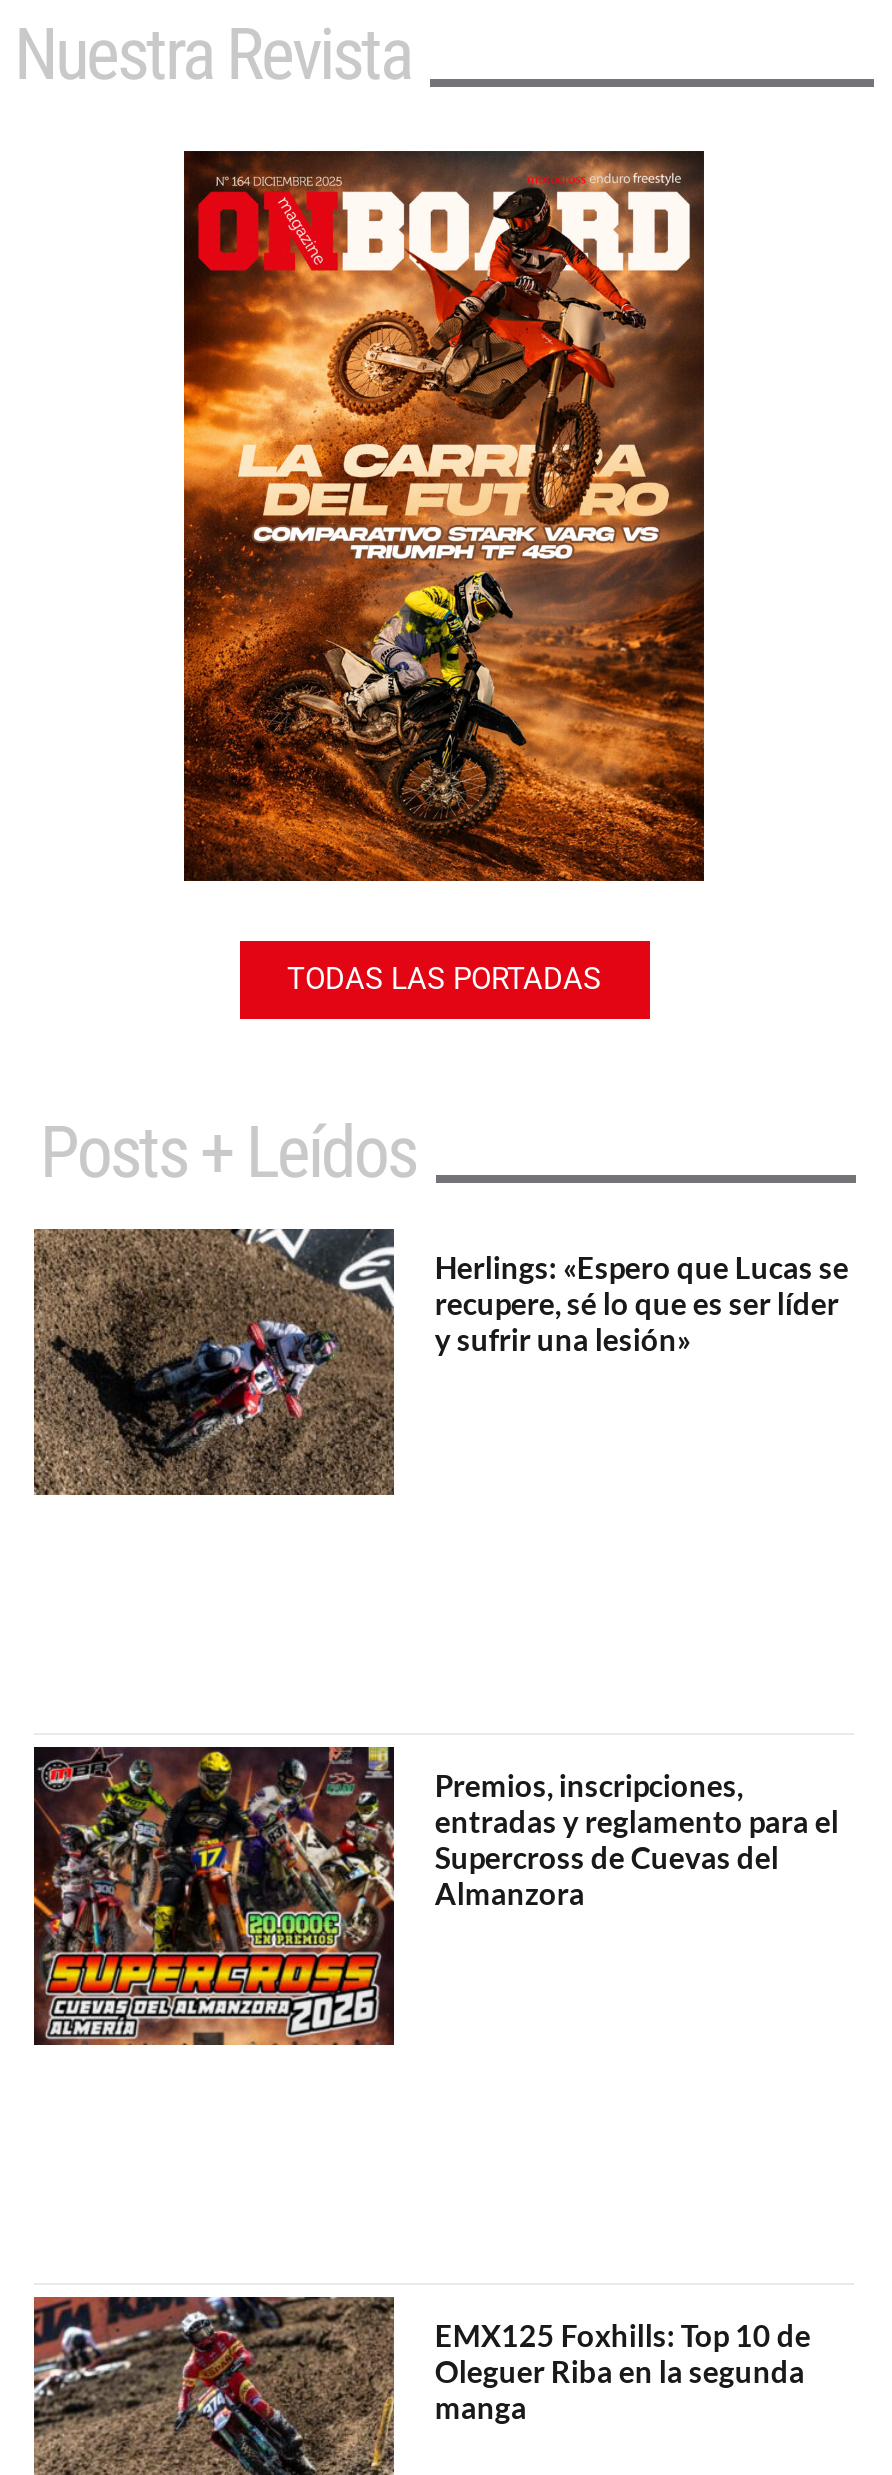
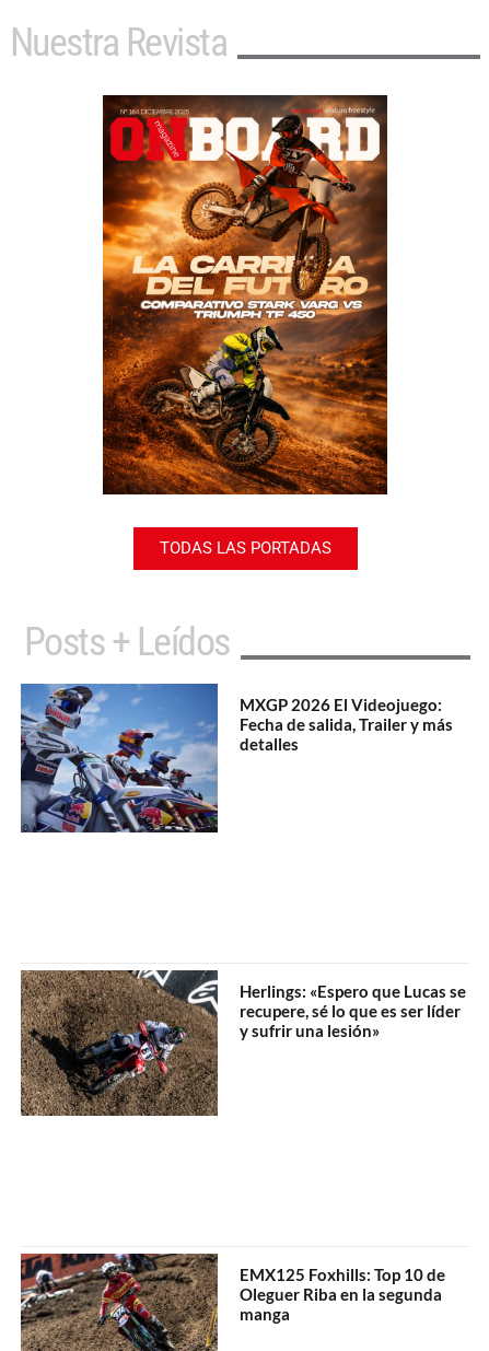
none -> [20,683,453,834] [image] | MXGP 2026 El Videojuego: | Fecha de salida, Trailer y más | detalles
moved [30,1224,849,1498] -> [19,968,466,1118]: [image] | Herlings: «Espero que Lucas se | recupere, sé lo que es ser líder | y sufrir una lesión»
[32,1744,839,2046] [image] | Premios, inscripciones, | entradas y reglamento para el | Supercross de Cuevas del | Almanzora -> none

